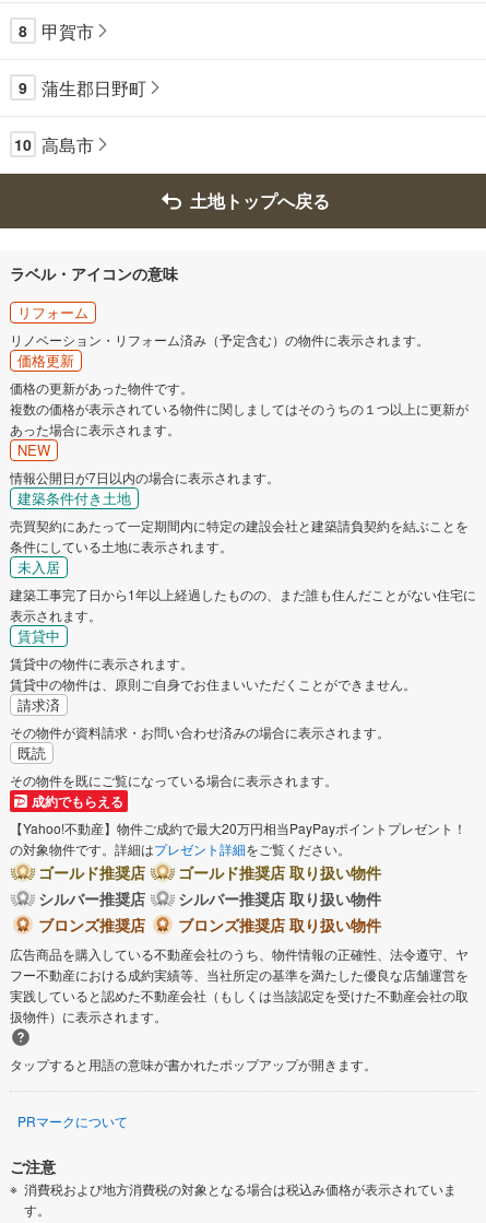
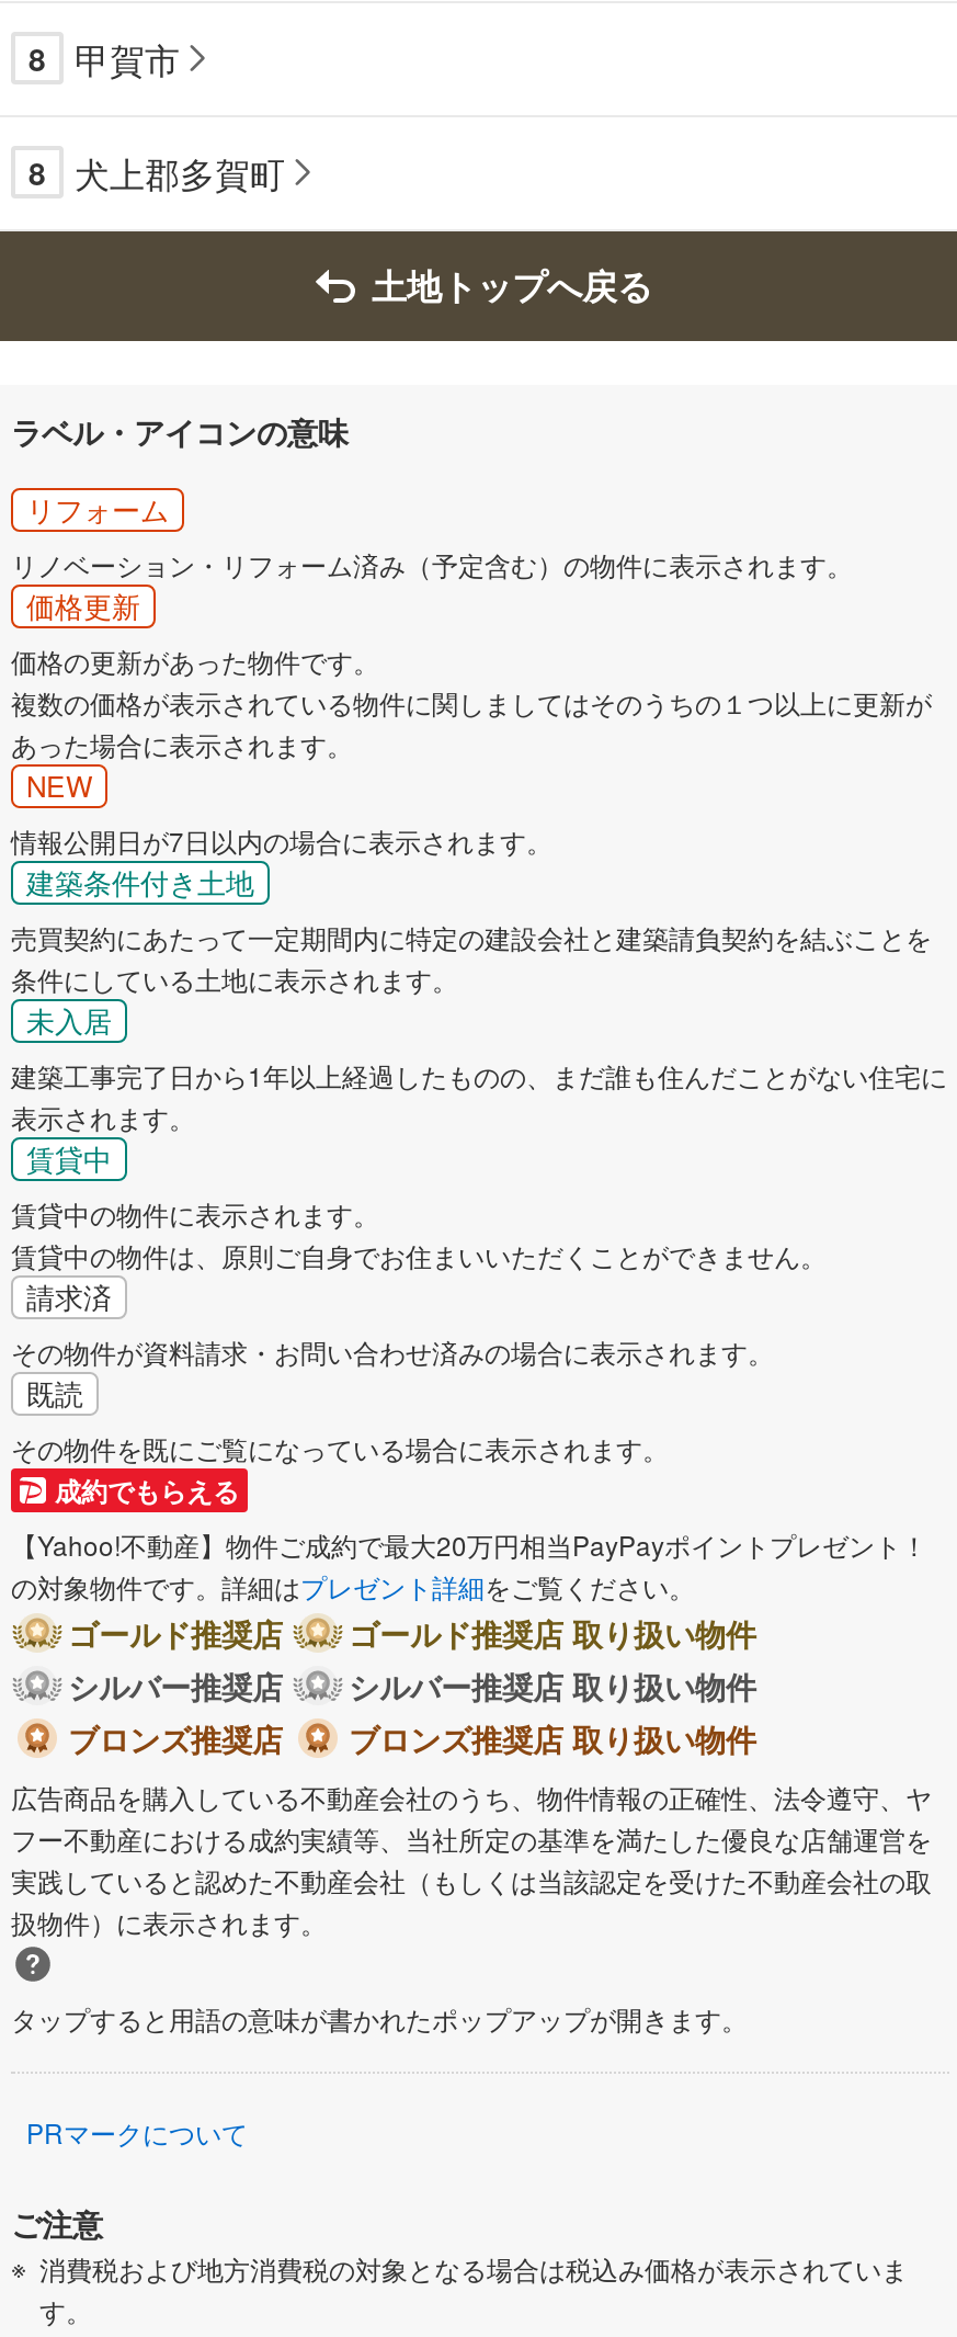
[14,75,146,157] 9 | 蒲生郡日野町 | 10 高島市 -> [29,148,285,198] 8 | 犬上郡多賀町

